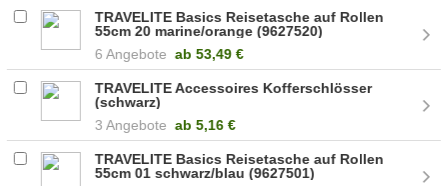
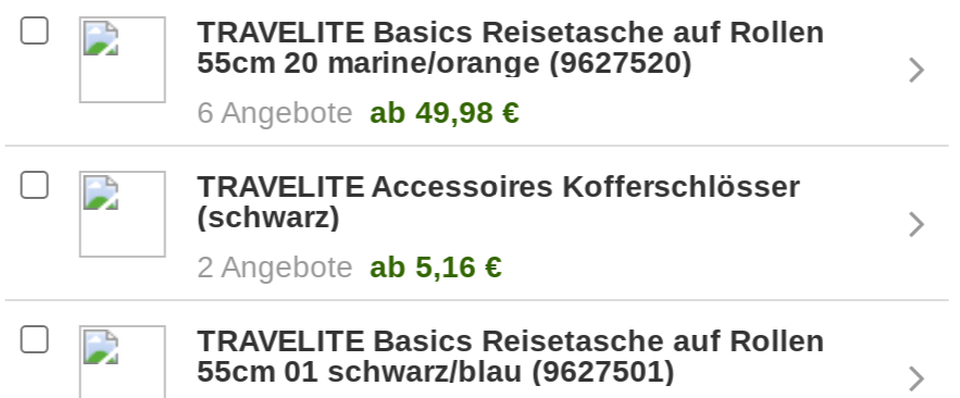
[95,46,243,62] 6 Angebote ab 53,49 € -> [197,94,520,129] 6 Angebote ab 49,98 €
[95,117,235,133] 3 Angebote ab 5,16 € -> [197,249,502,284] 2 Angebote ab 5,16 €

